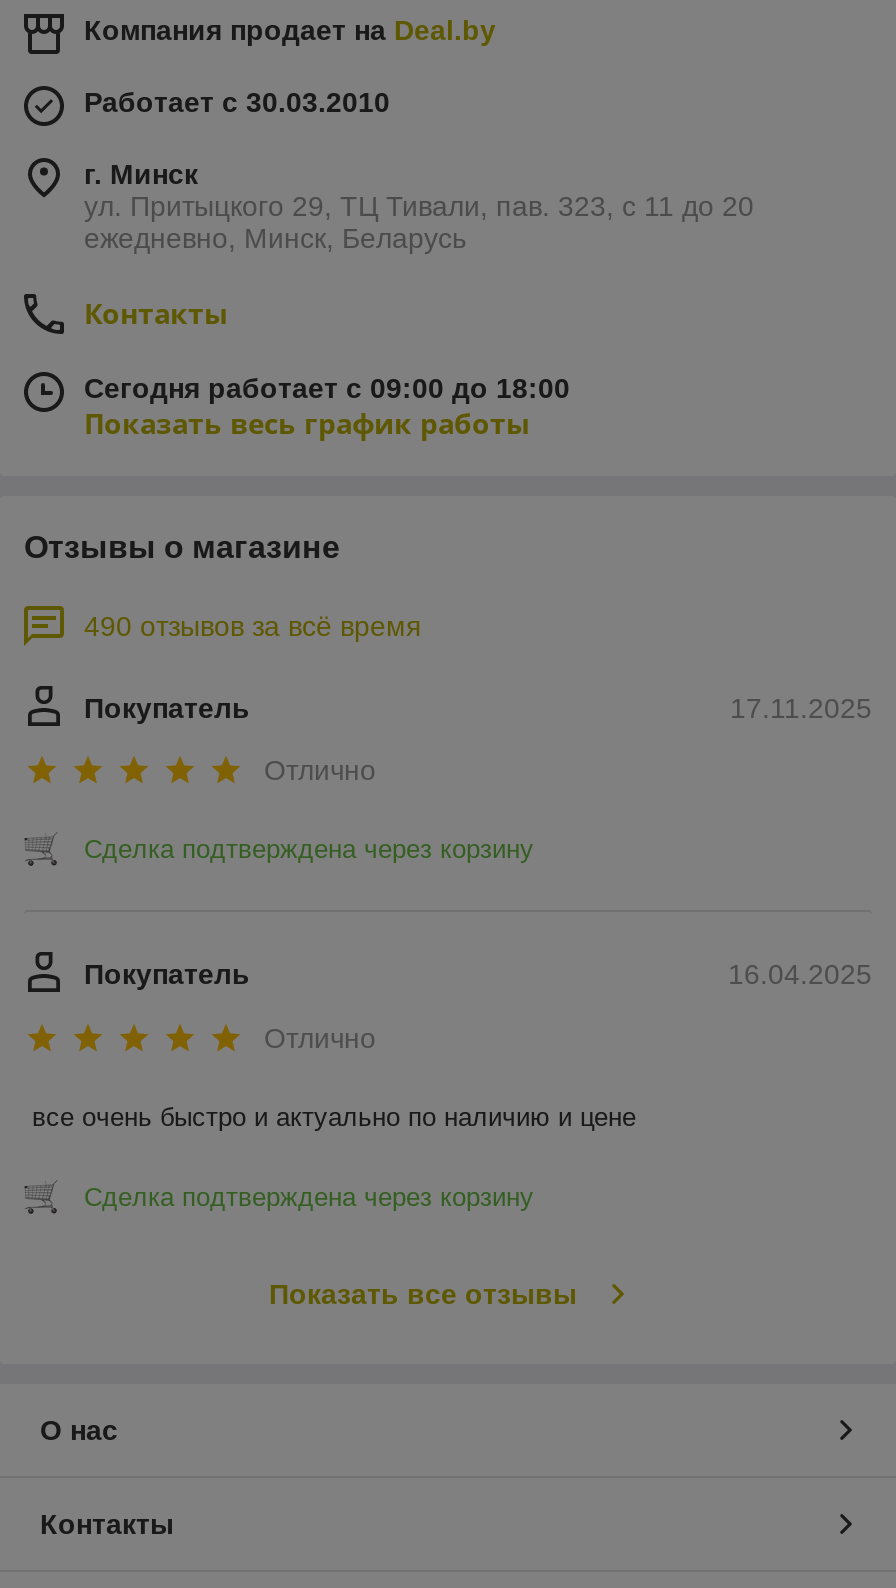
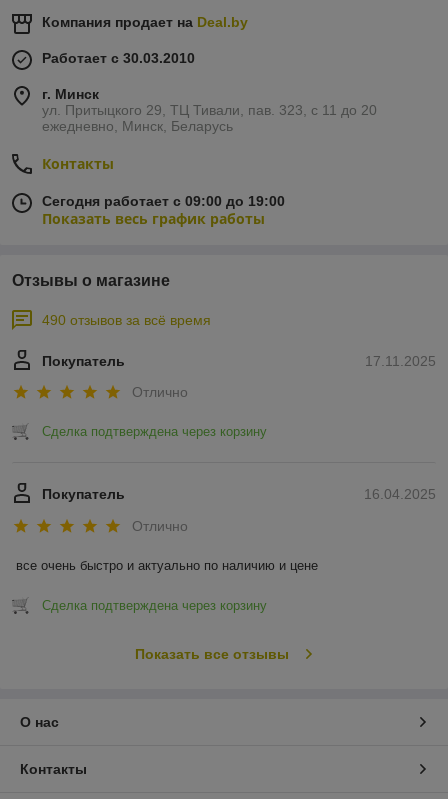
[84,372,570,404] Сегодня работает с 09:00 до 18:00 -> [42,193,285,209] Сегодня работает с 09:00 до 19:00

